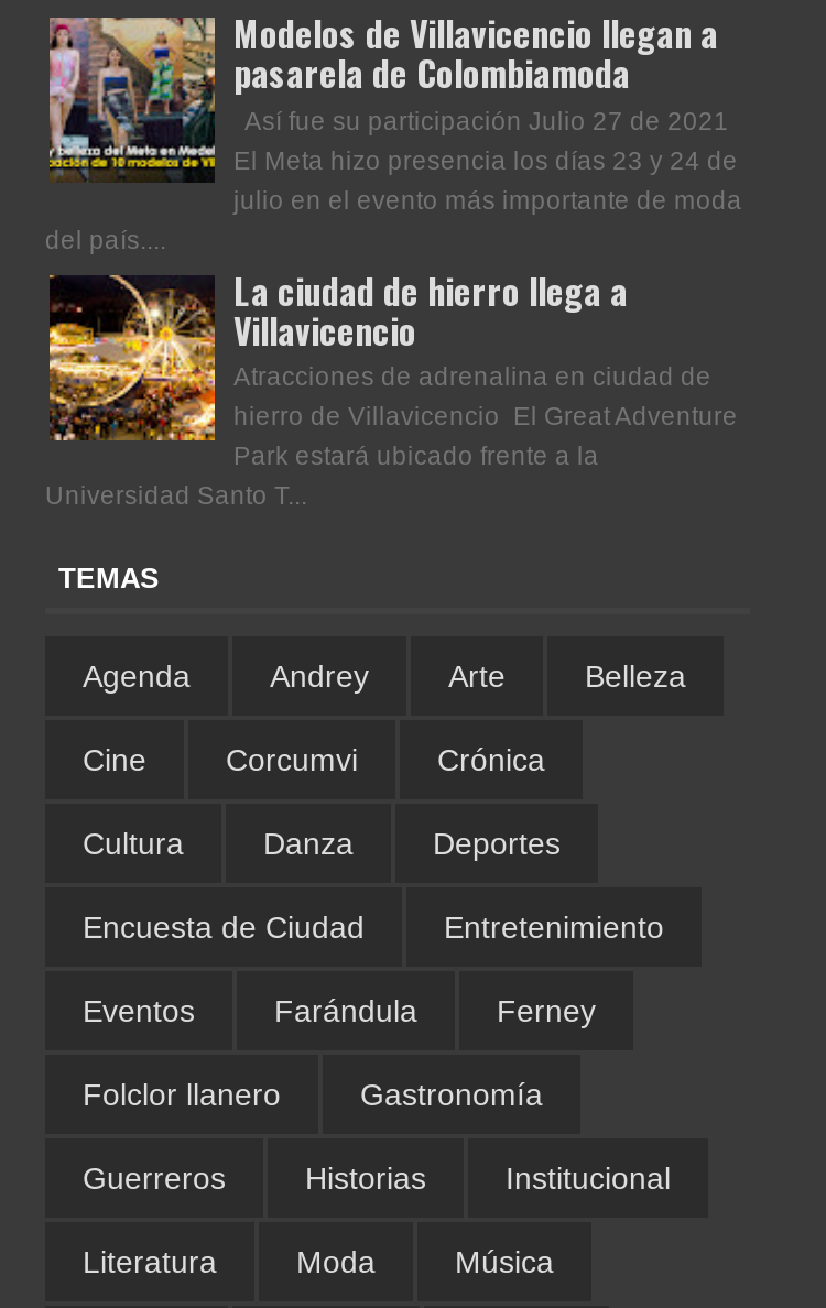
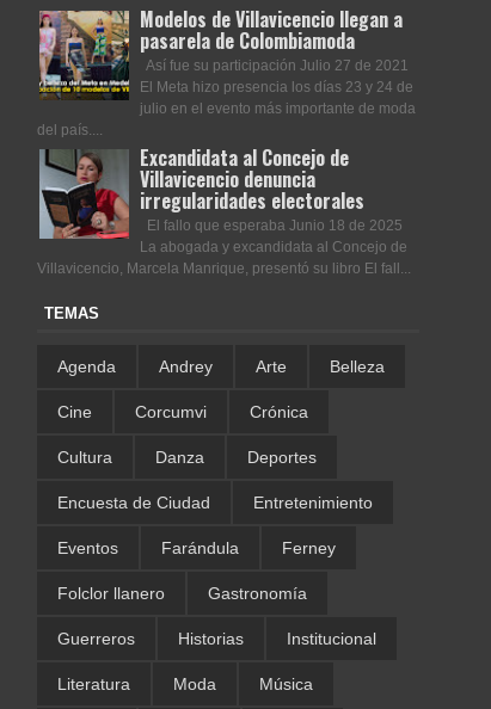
[45,264,738,509] [image] | La ciudad de hierro llega a | Villavicencio | Atracciones de adrenalina en ciudad de | hierro de Villavicencio El Great Adventure | Park estará ubicado frente a la | Universidad Santo T... -> [37,143,411,276] [image] | Excandidata al Concejo de | Villavicencio denuncia | irregularidades electorales | El fallo que esperaba Junio 18 de 2025 | La abogada y excandidata al Concejo de | Villavicencio, Marcela Manrique, presentó su libro El fall...

